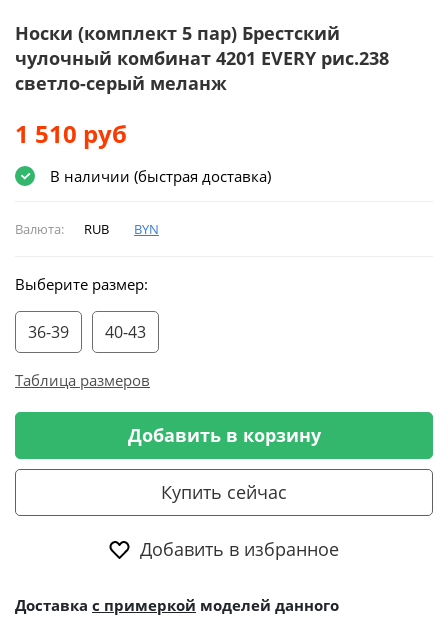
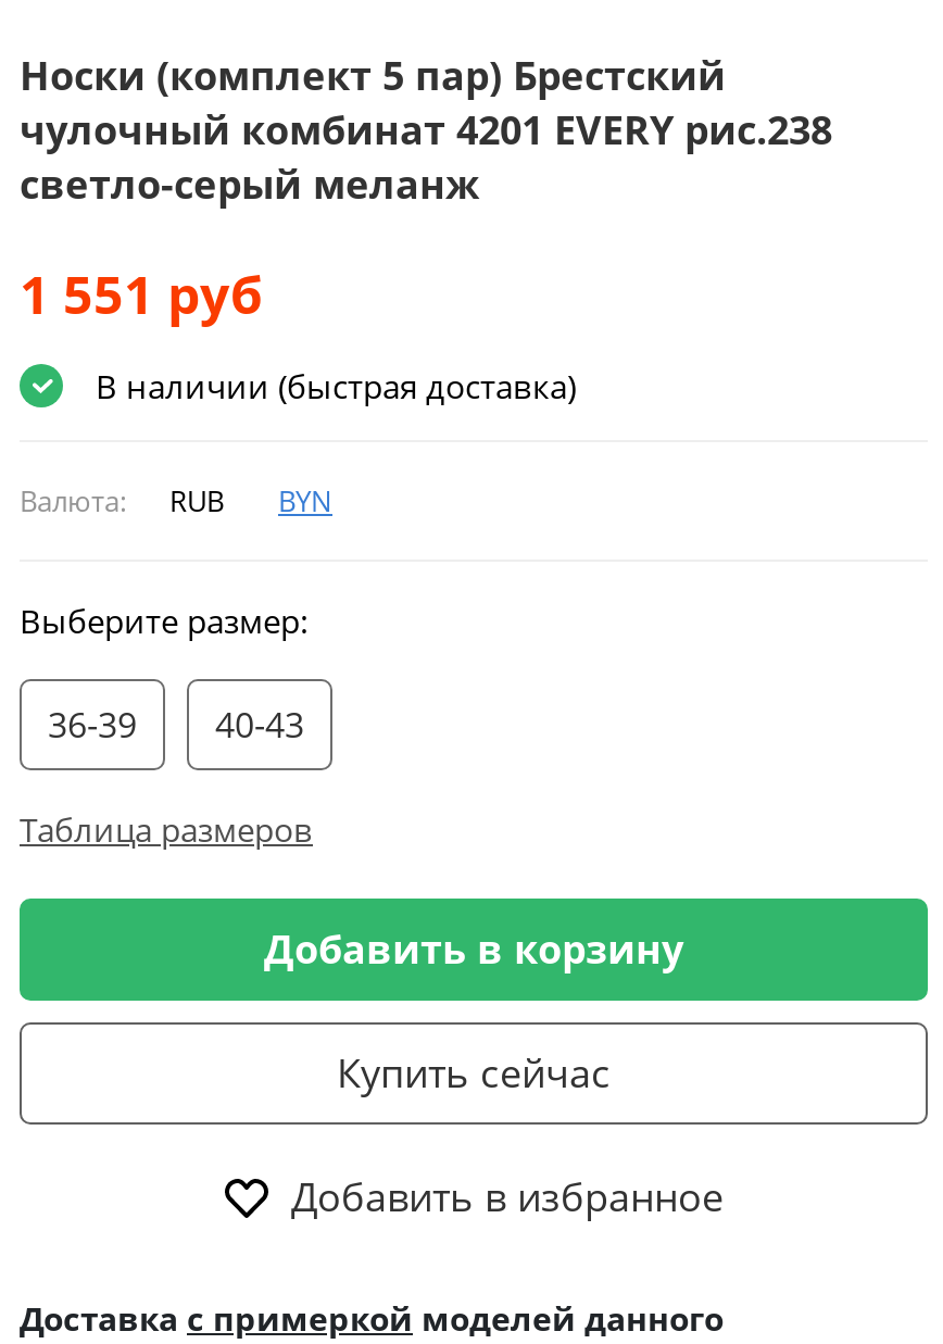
[15,117,127,150] 1 510 руб -> [20,258,263,329] 1 551 руб

